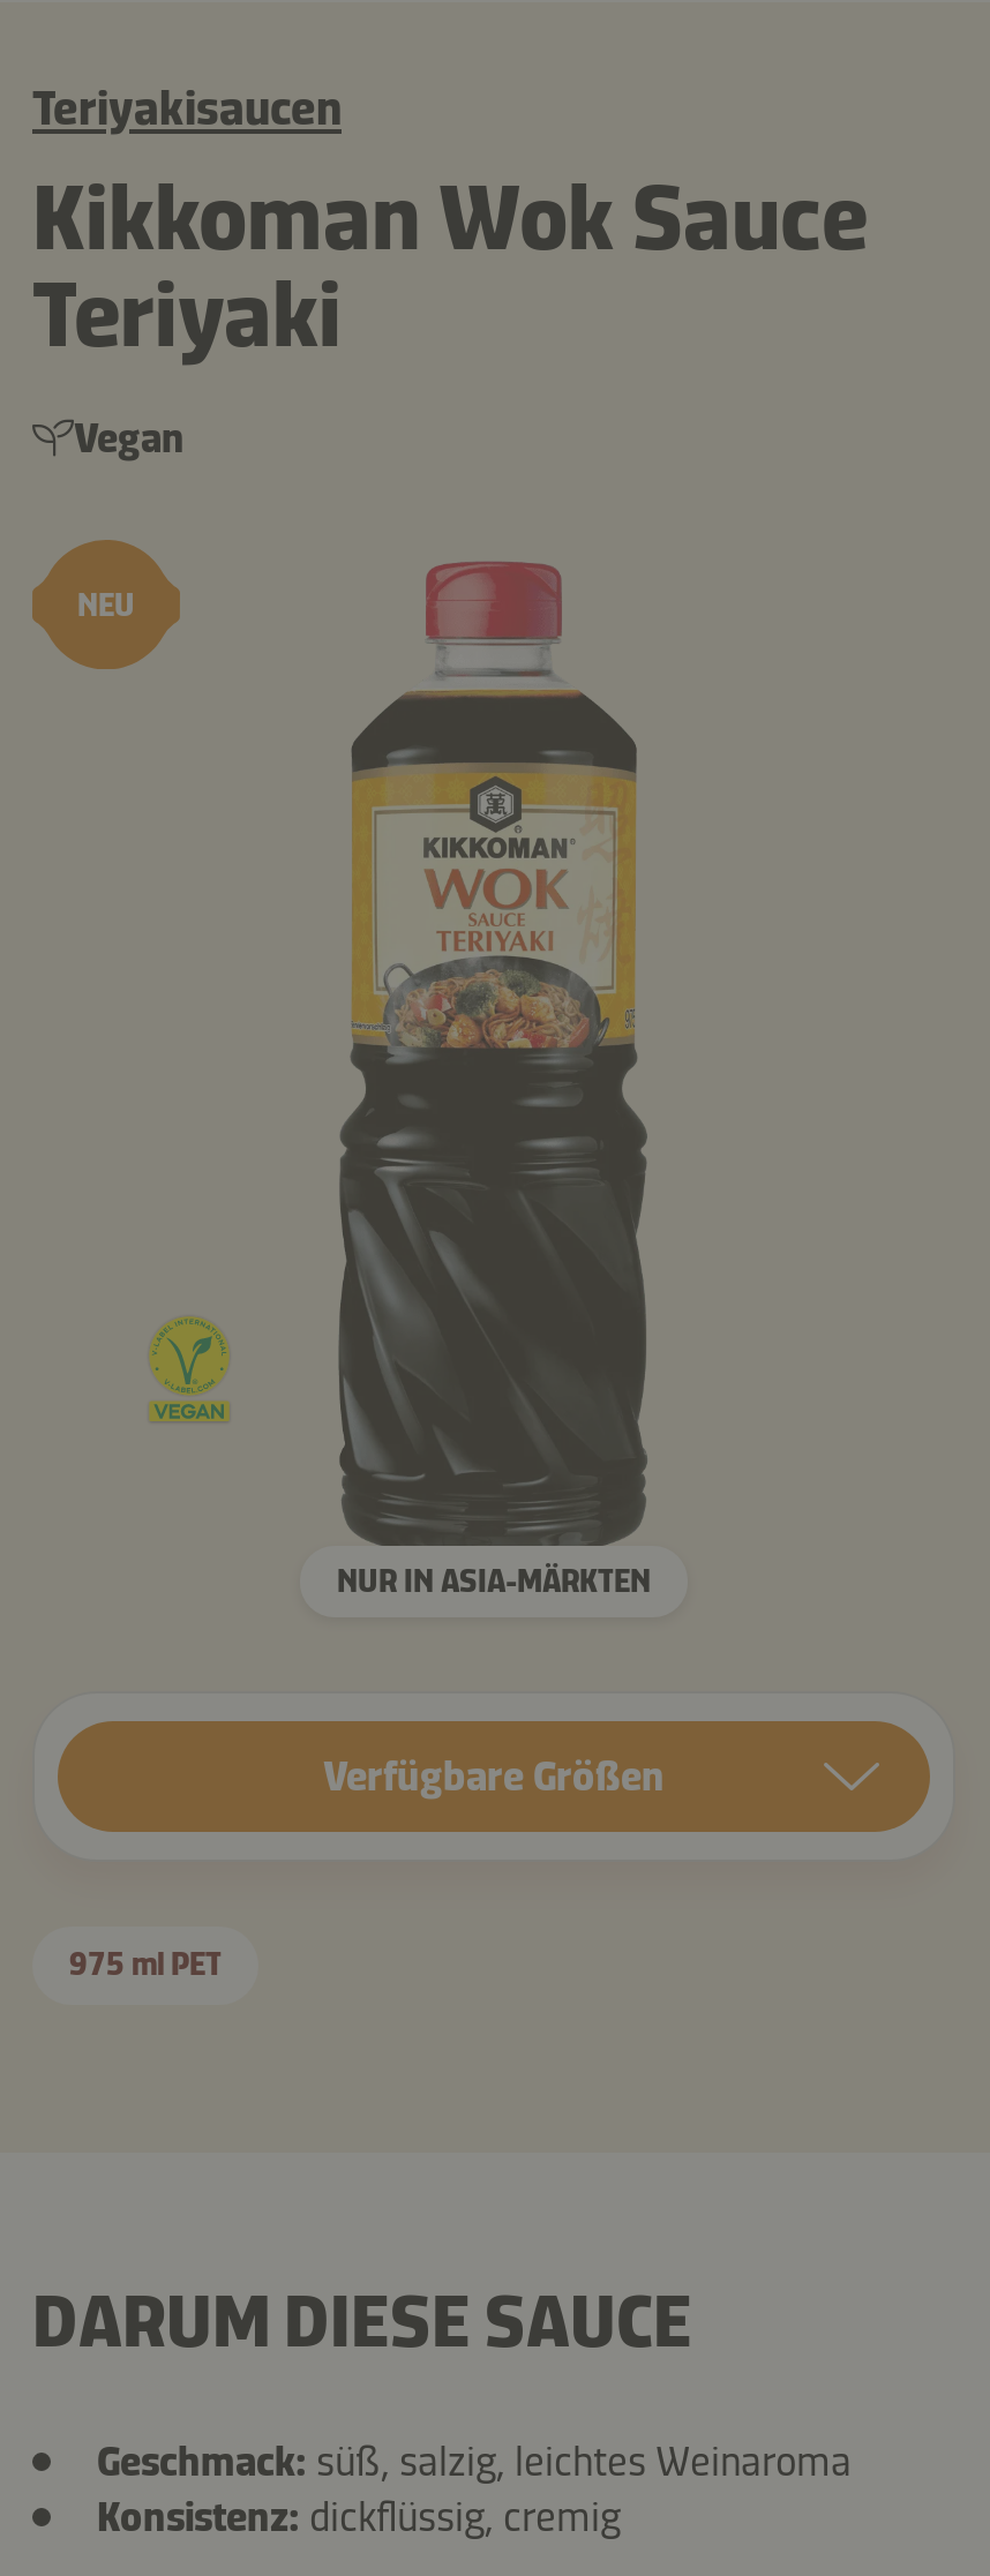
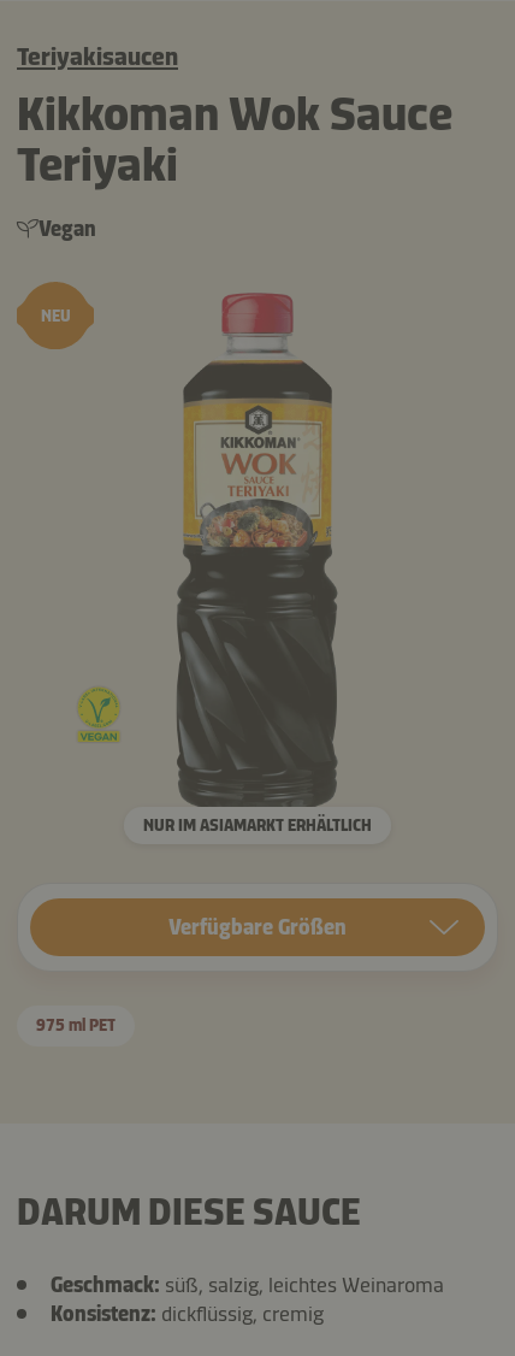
[337,1563,651,1602] NUR IN ASIA-MÄRKTEN -> [143,816,372,836] NUR IM ASIAMARKT ERHÄLTLICH

